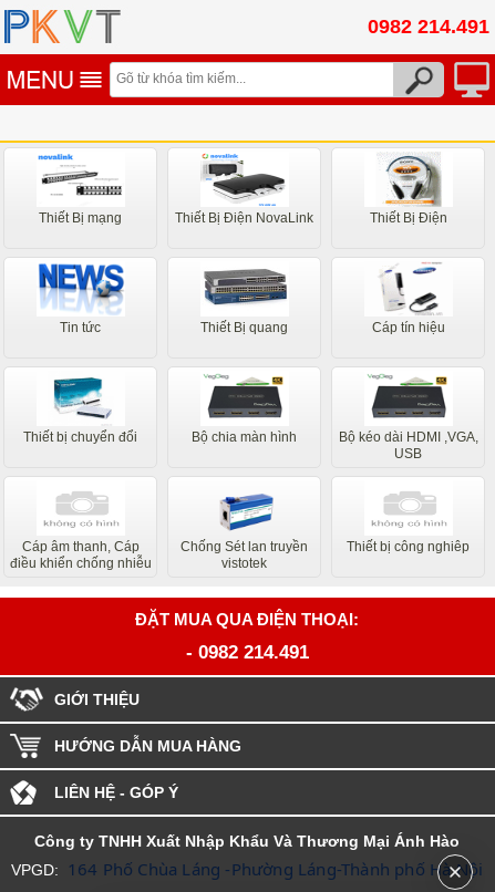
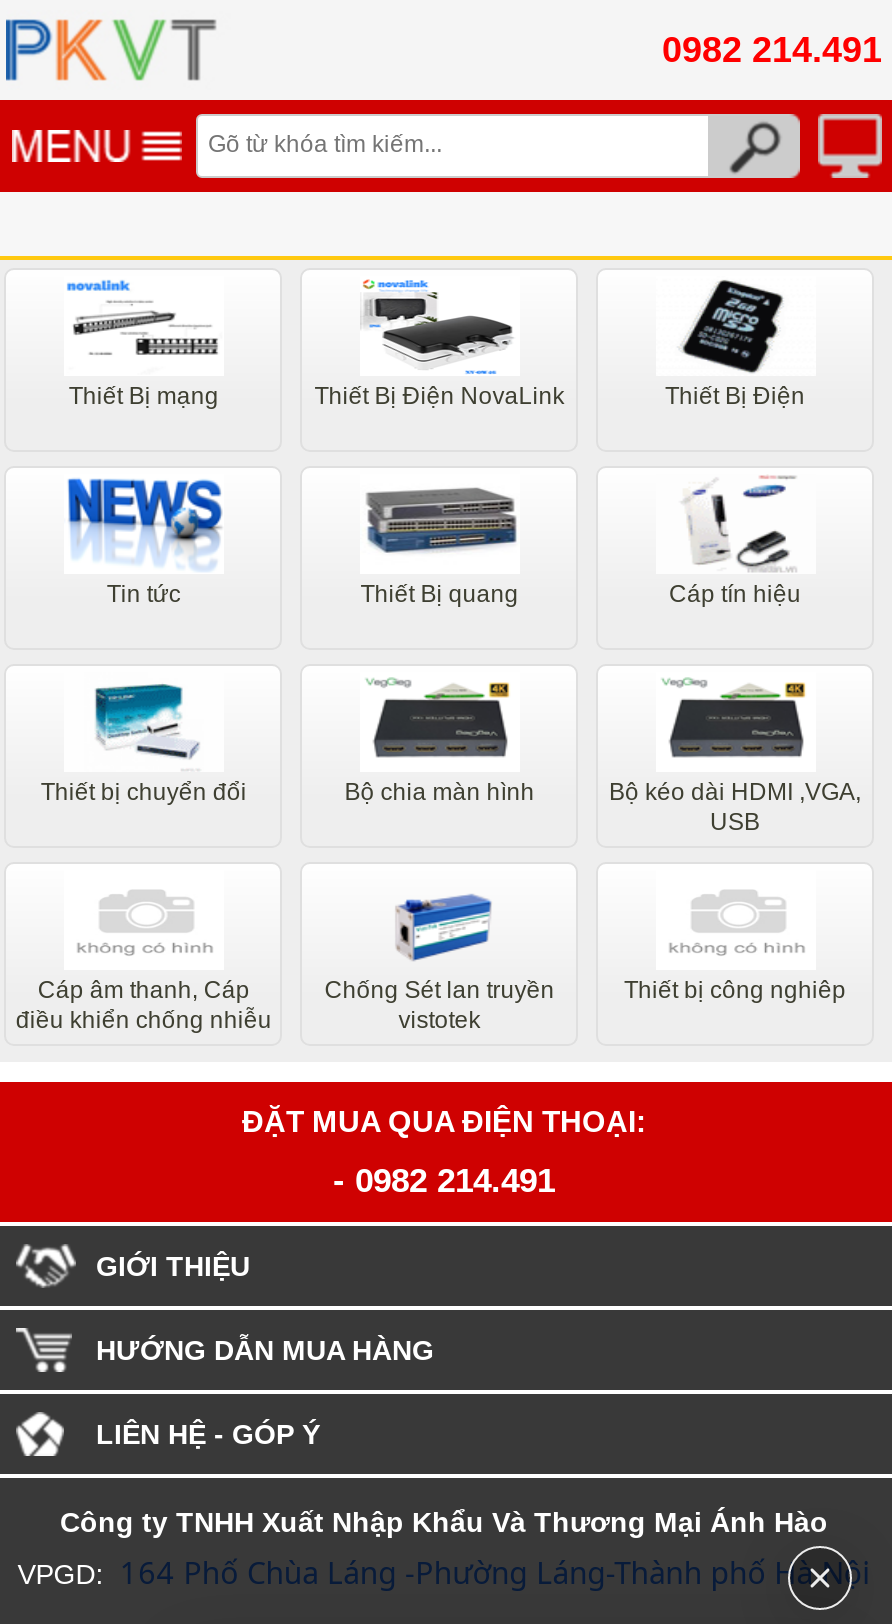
[380,155,442,207] [image] -> [680,280,794,374] [image]

